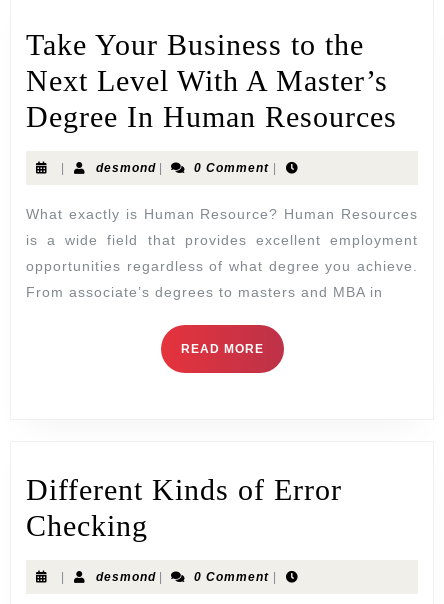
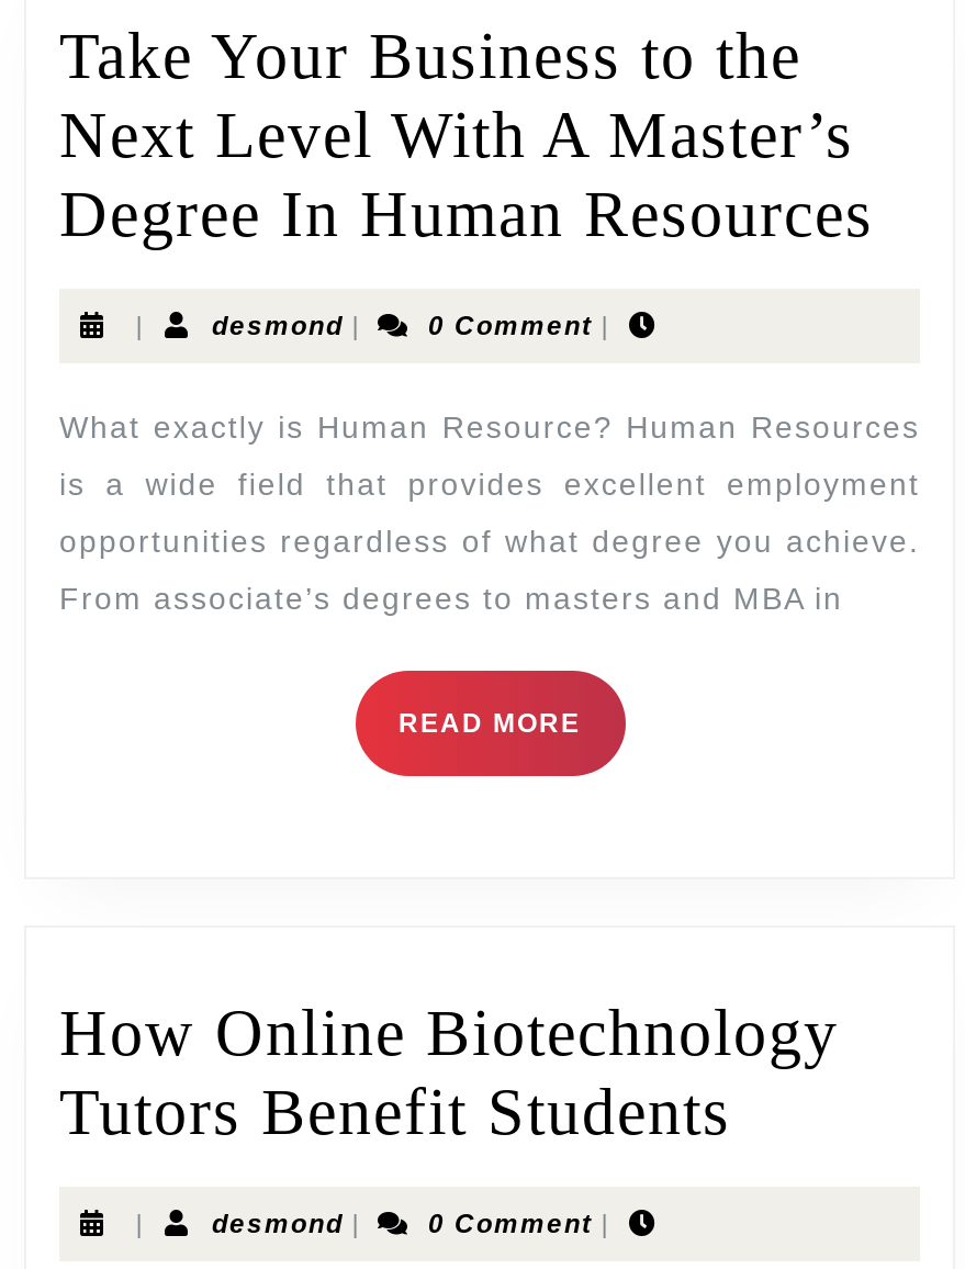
[26,473,342,542] Different Kinds of Error | Checking -> [59,996,839,1147] How Online Biotechnology | Tutors Benefit Students

